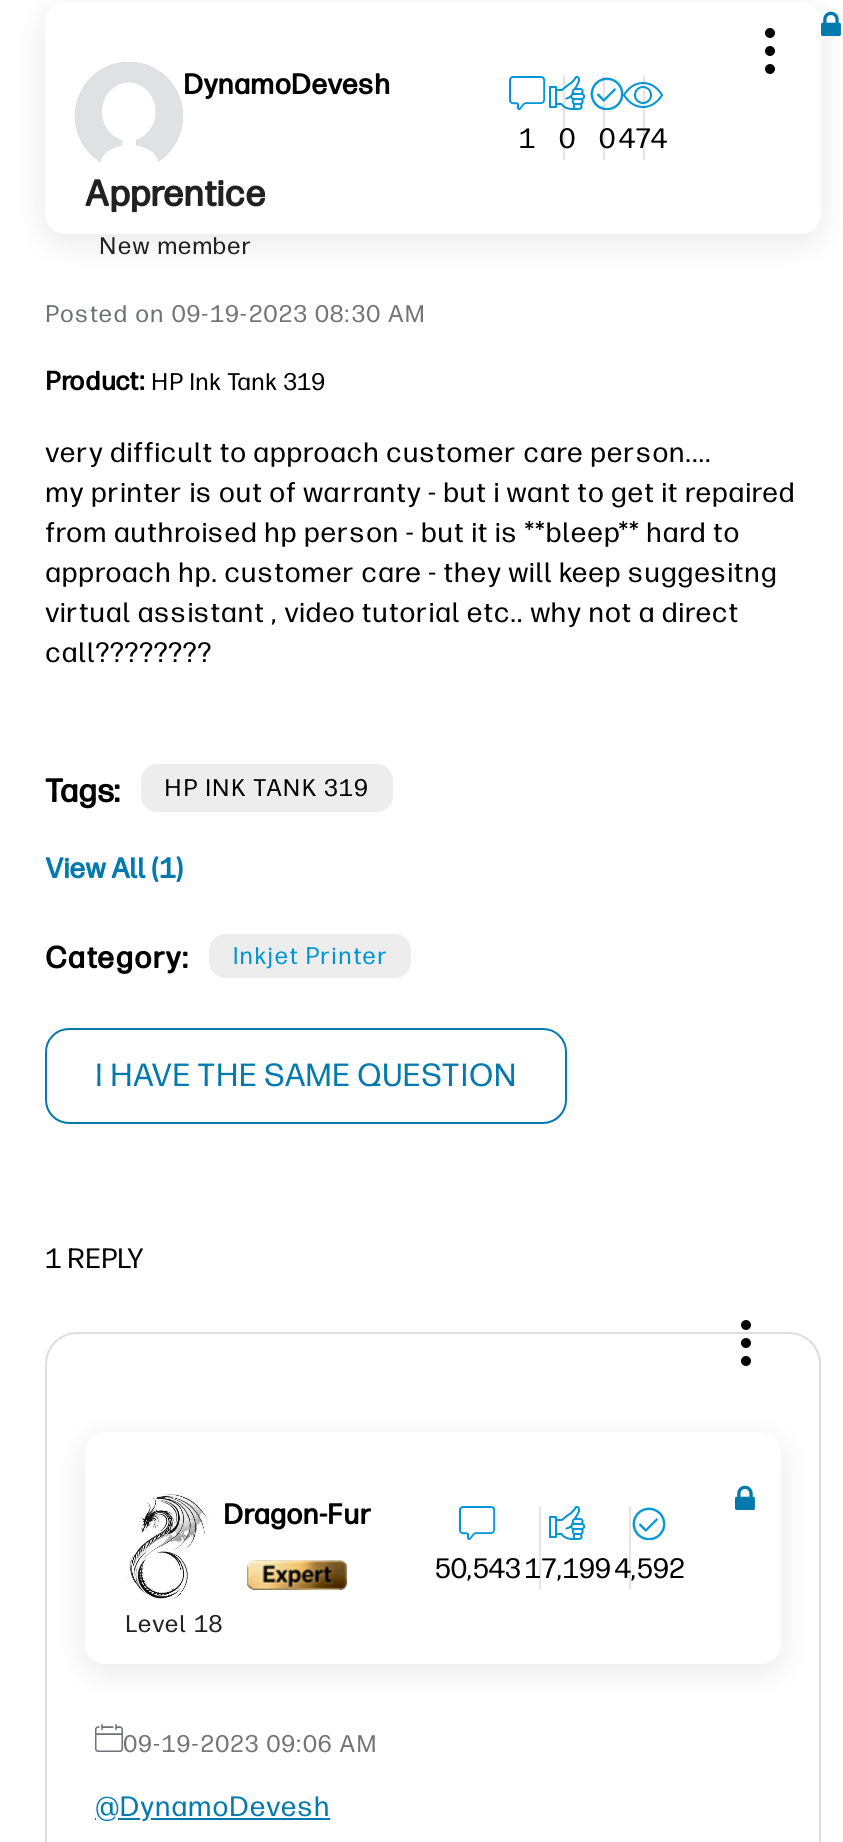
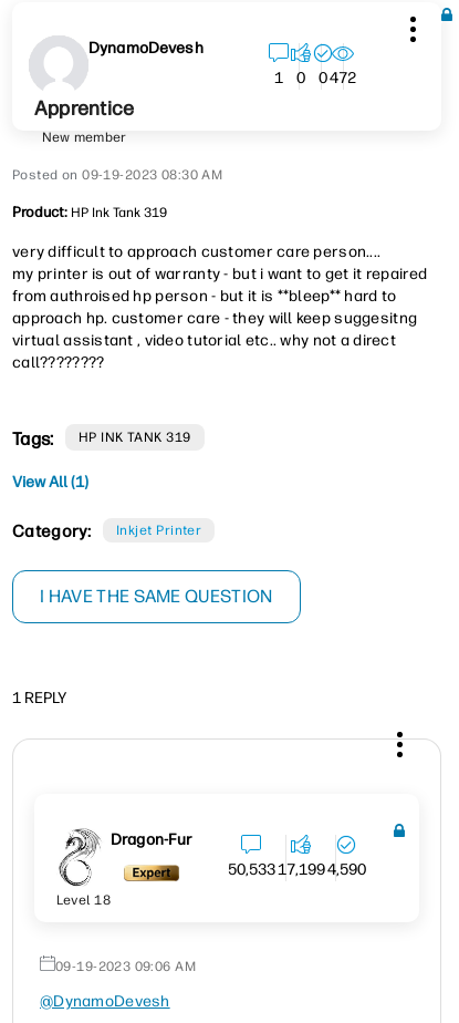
[519,121,667,156] 1 0 0 474 -> [274,68,356,87] 1 0 0 472
[434,1552,684,1586] 50,543 17,199 4,592 -> [228,860,366,879] 50,533 17,199 4,590

